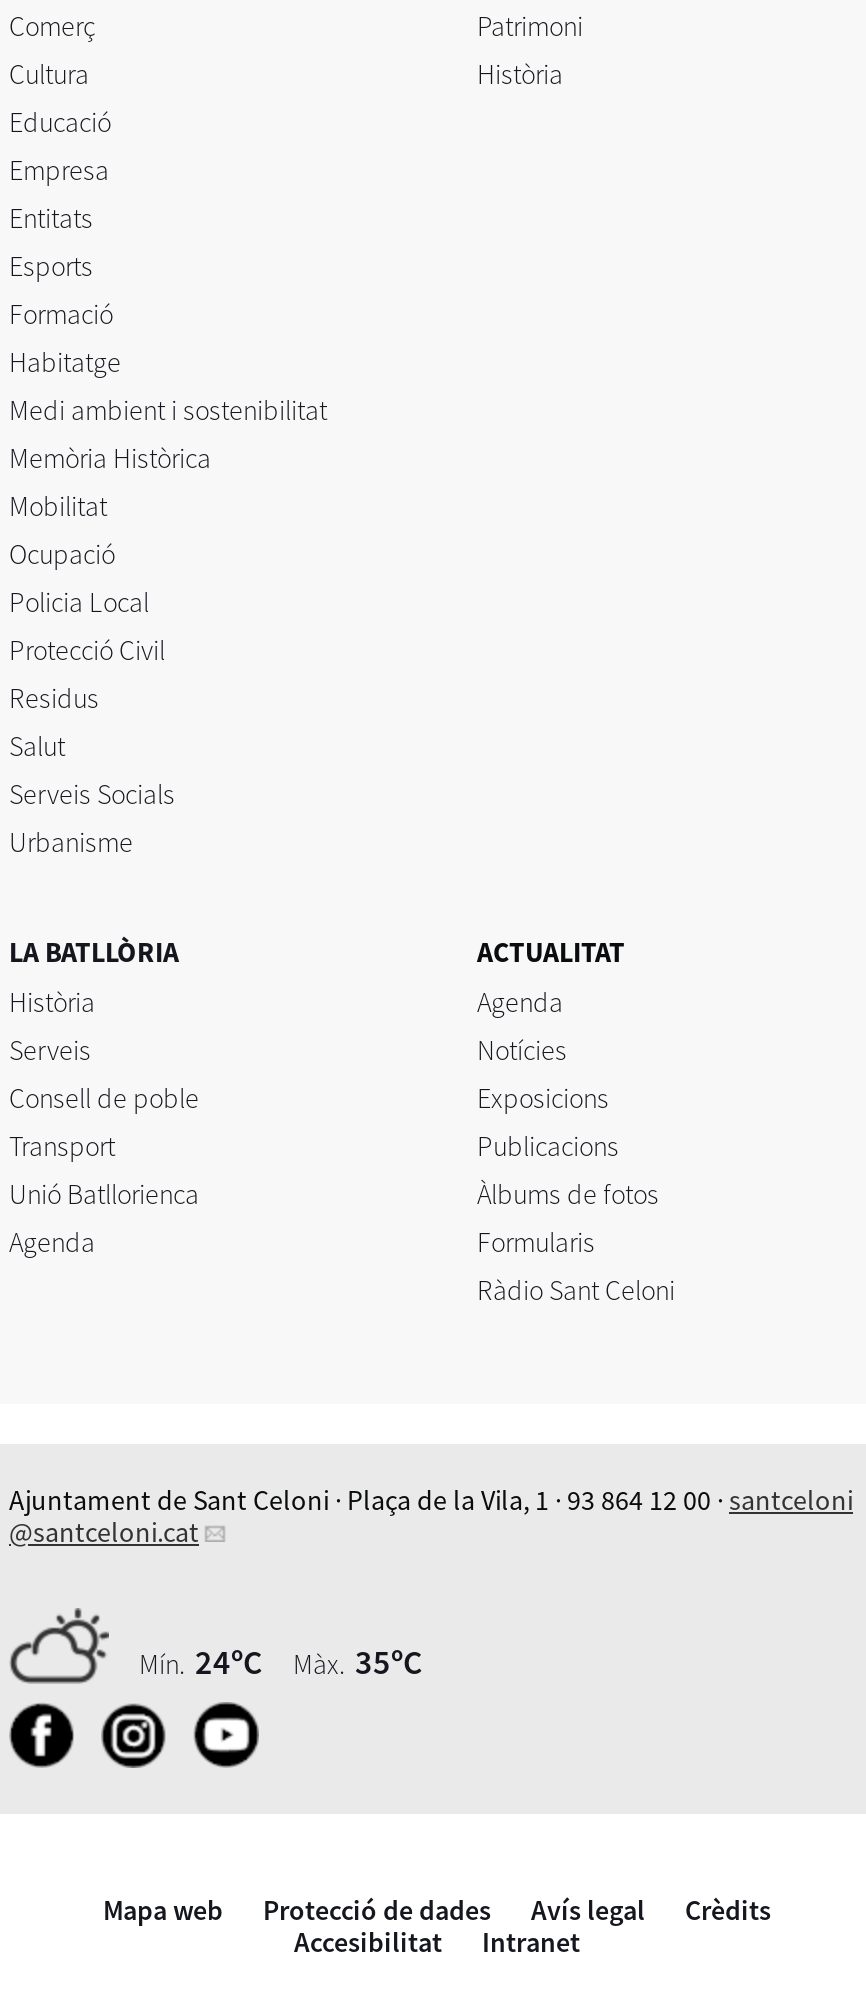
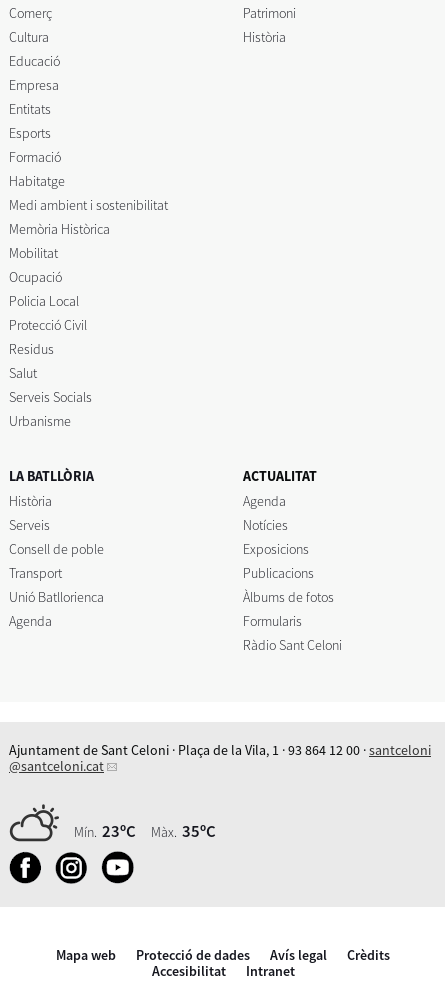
[139,1640,423,1684] Mín. 24ºC Màx. 35ºC -> [74,820,216,842] Mín. 23ºC Màx. 35ºC

